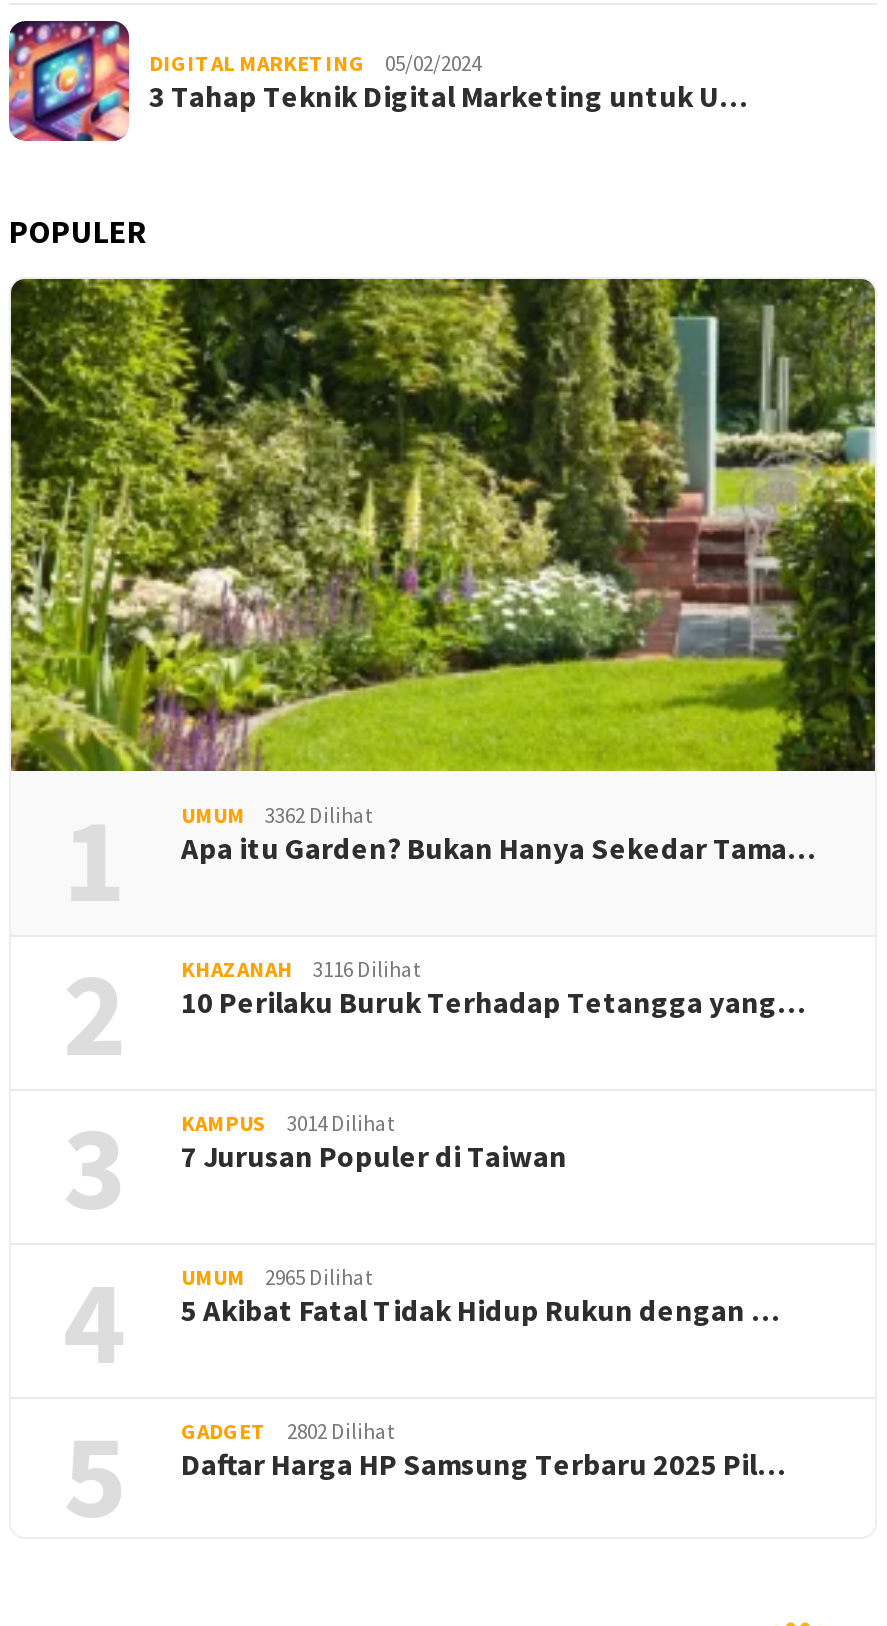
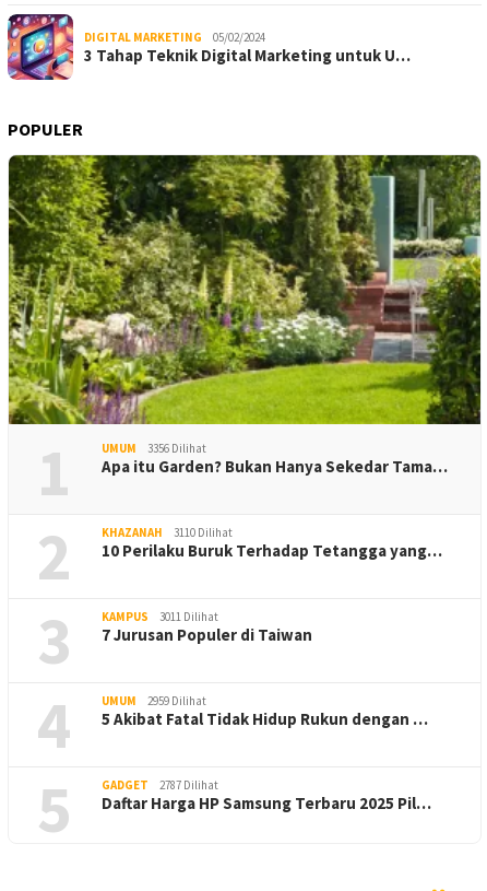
[181,802,373,830] UMUM 3362 Dilihat -> [102,440,206,456] UMUM 3356 Dilihat
[181,956,421,984] KHAZANAH 3116 Dilihat -> [102,525,233,540] KHAZANAH 3110 Dilihat
[181,1110,395,1138] KAMPUS 3014 Dilihat -> [102,609,218,624] KAMPUS 3011 Dilihat
[181,1264,373,1292] UMUM 2965 Dilihat -> [102,693,206,708] UMUM 2959 Dilihat
[181,1418,395,1446] GADGET 2802 Dilihat -> [102,777,218,792] GADGET 2787 Dilihat

